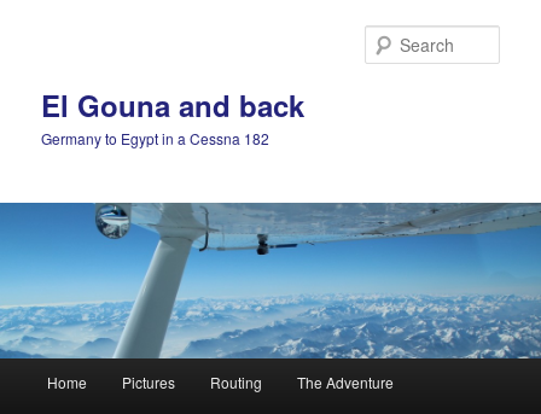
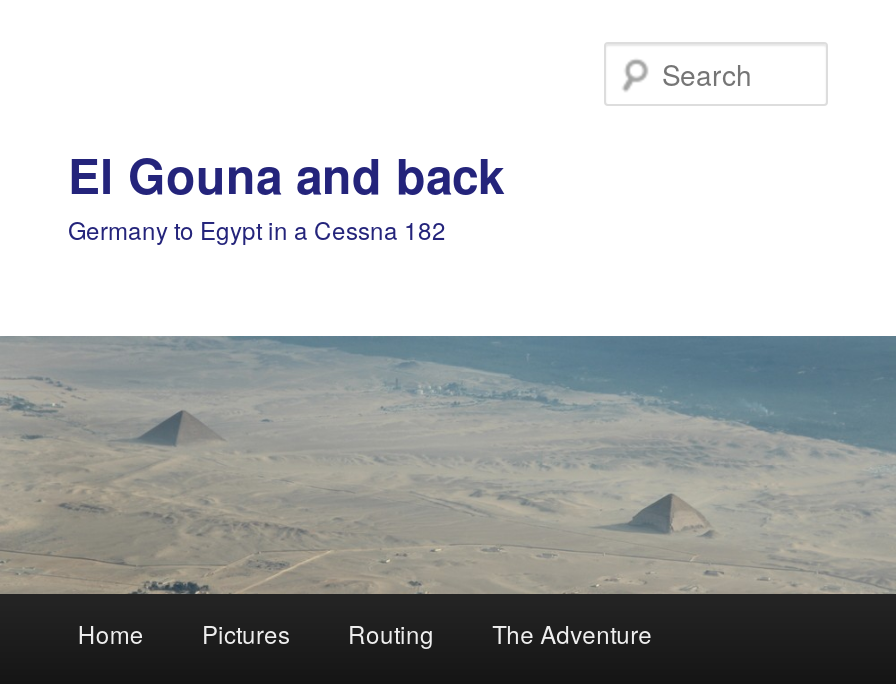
[4,203,537,360] [image] -> [6,336,890,596] [image]

